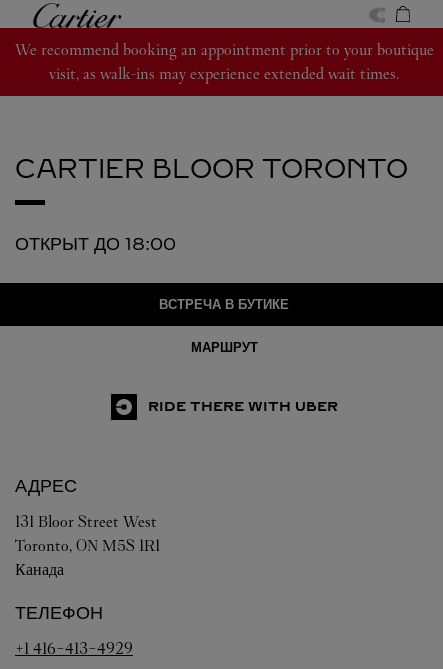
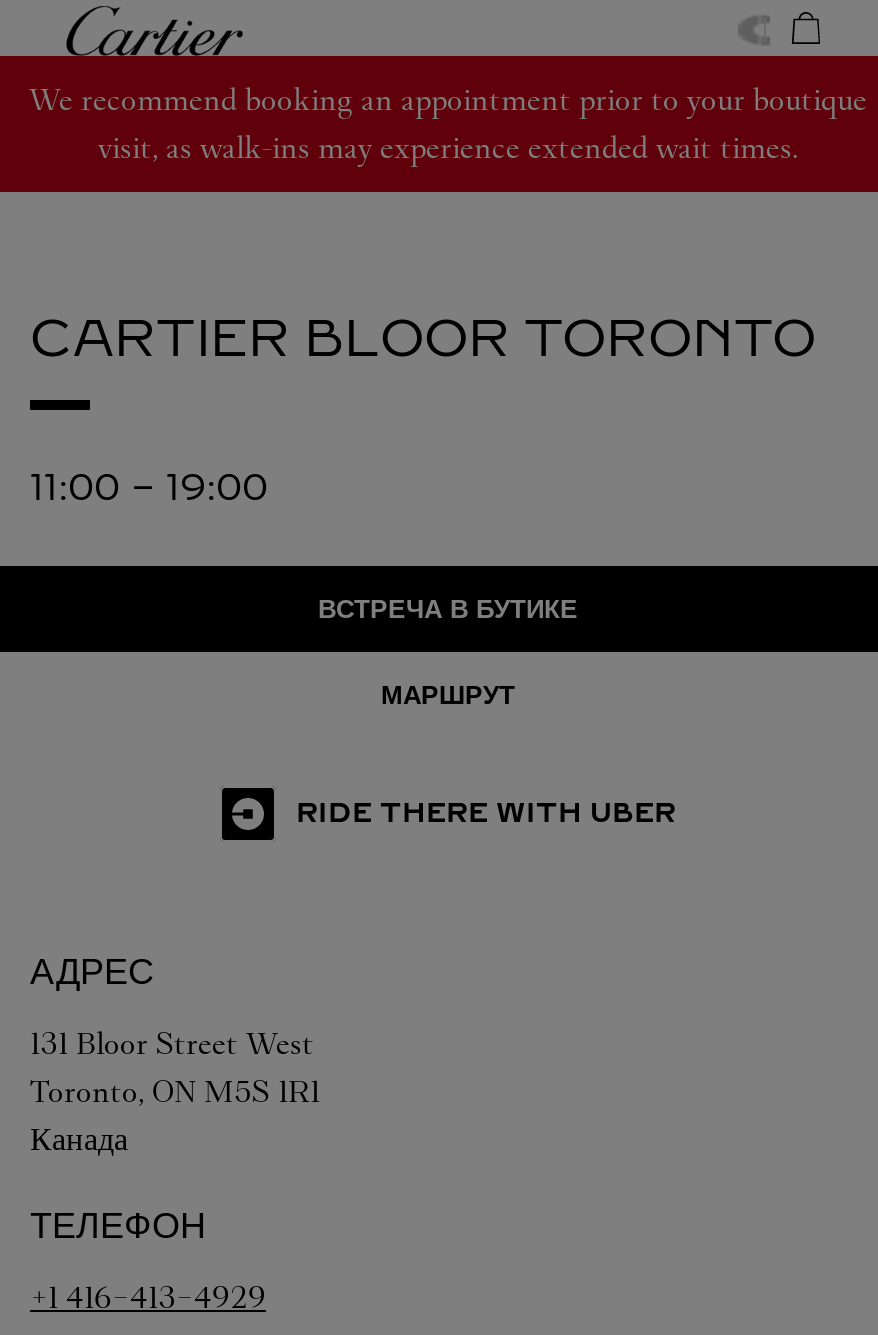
[15,233,176,255] ОТКРЫТ ДО 18:00 -> [30,466,268,510] 11:00 - 19:00

